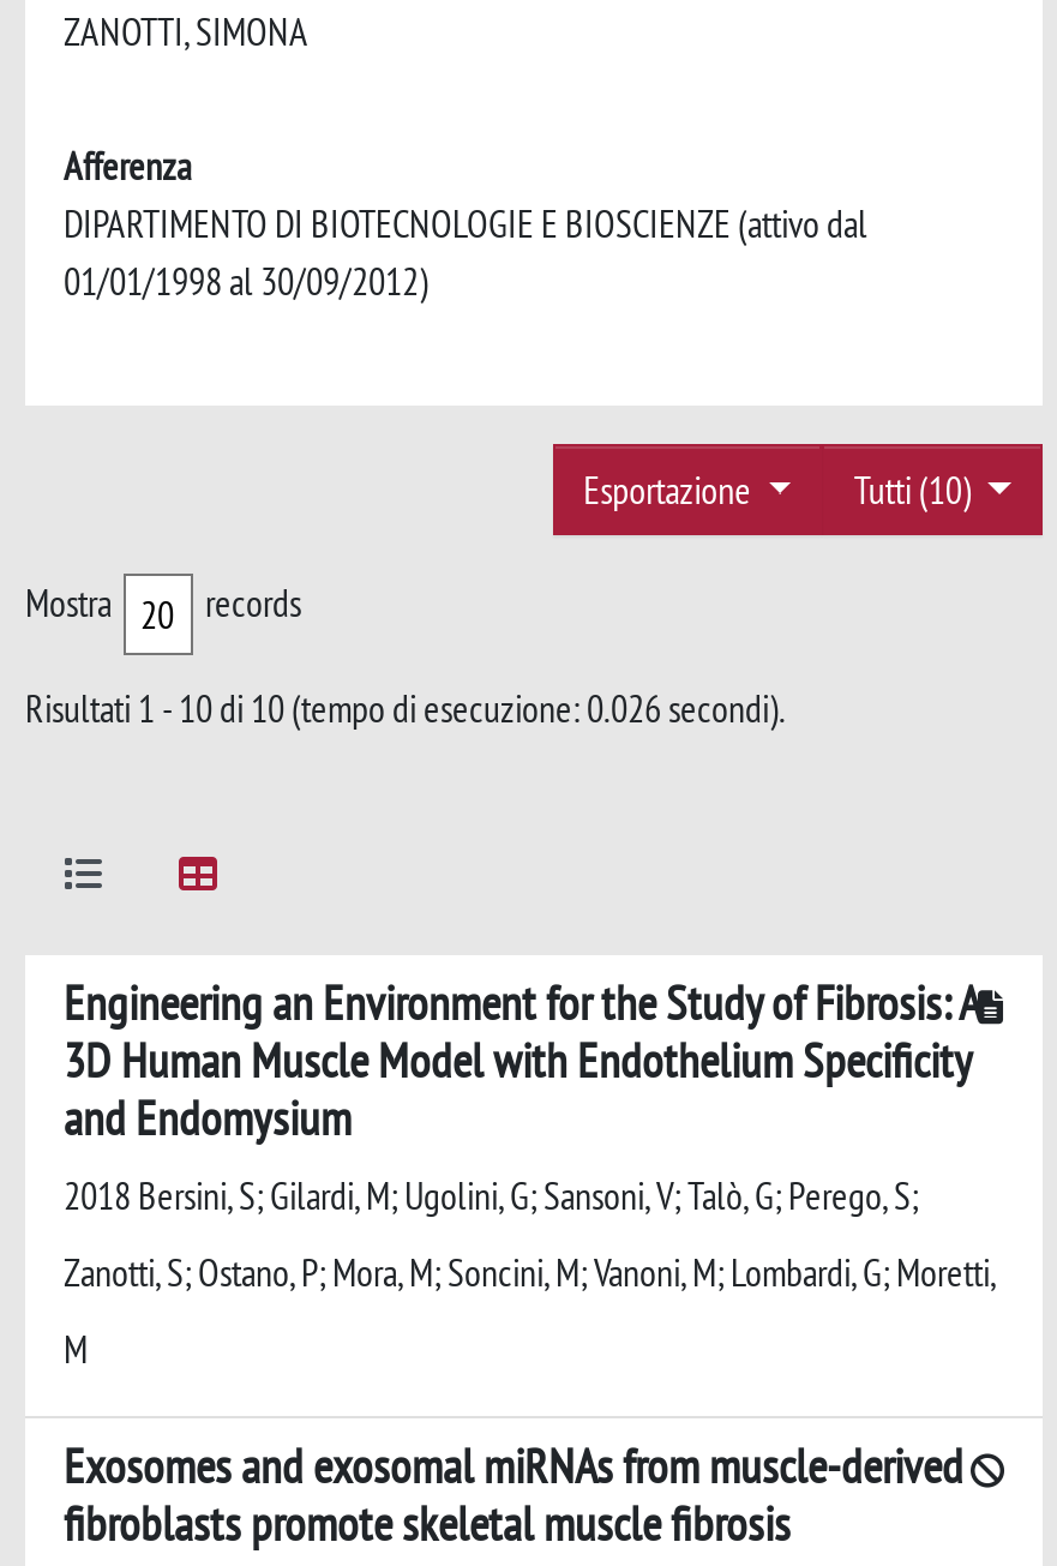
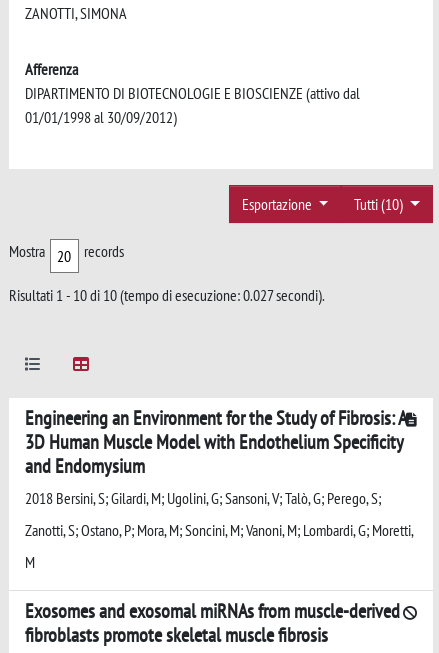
[25,684,786,732] Risultati 1 - 10 di 10 (tempo di esecuzione: 0.026 secondi). -> [9,285,325,305] Risultati 1 - 10 di 10 (tempo di esecuzione: 0.027 secondi).

